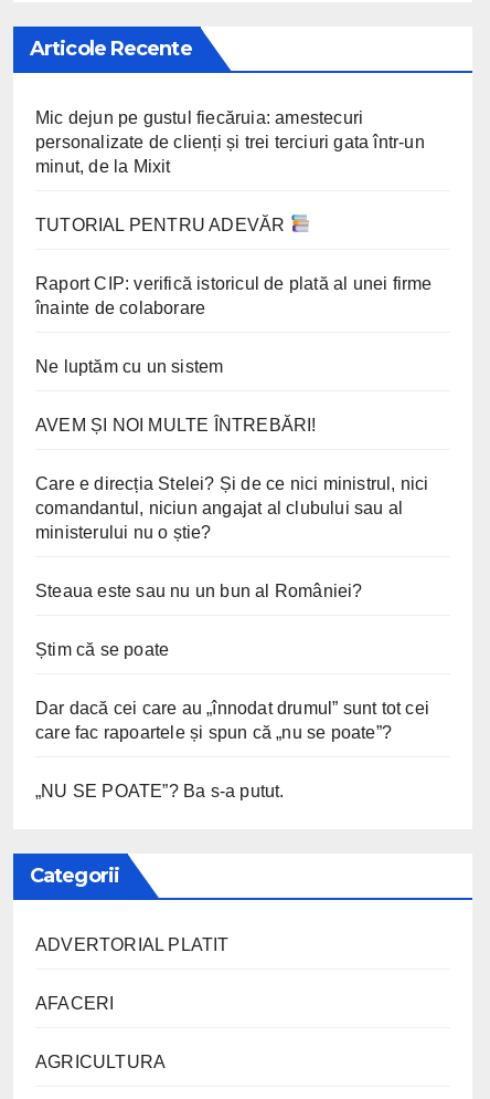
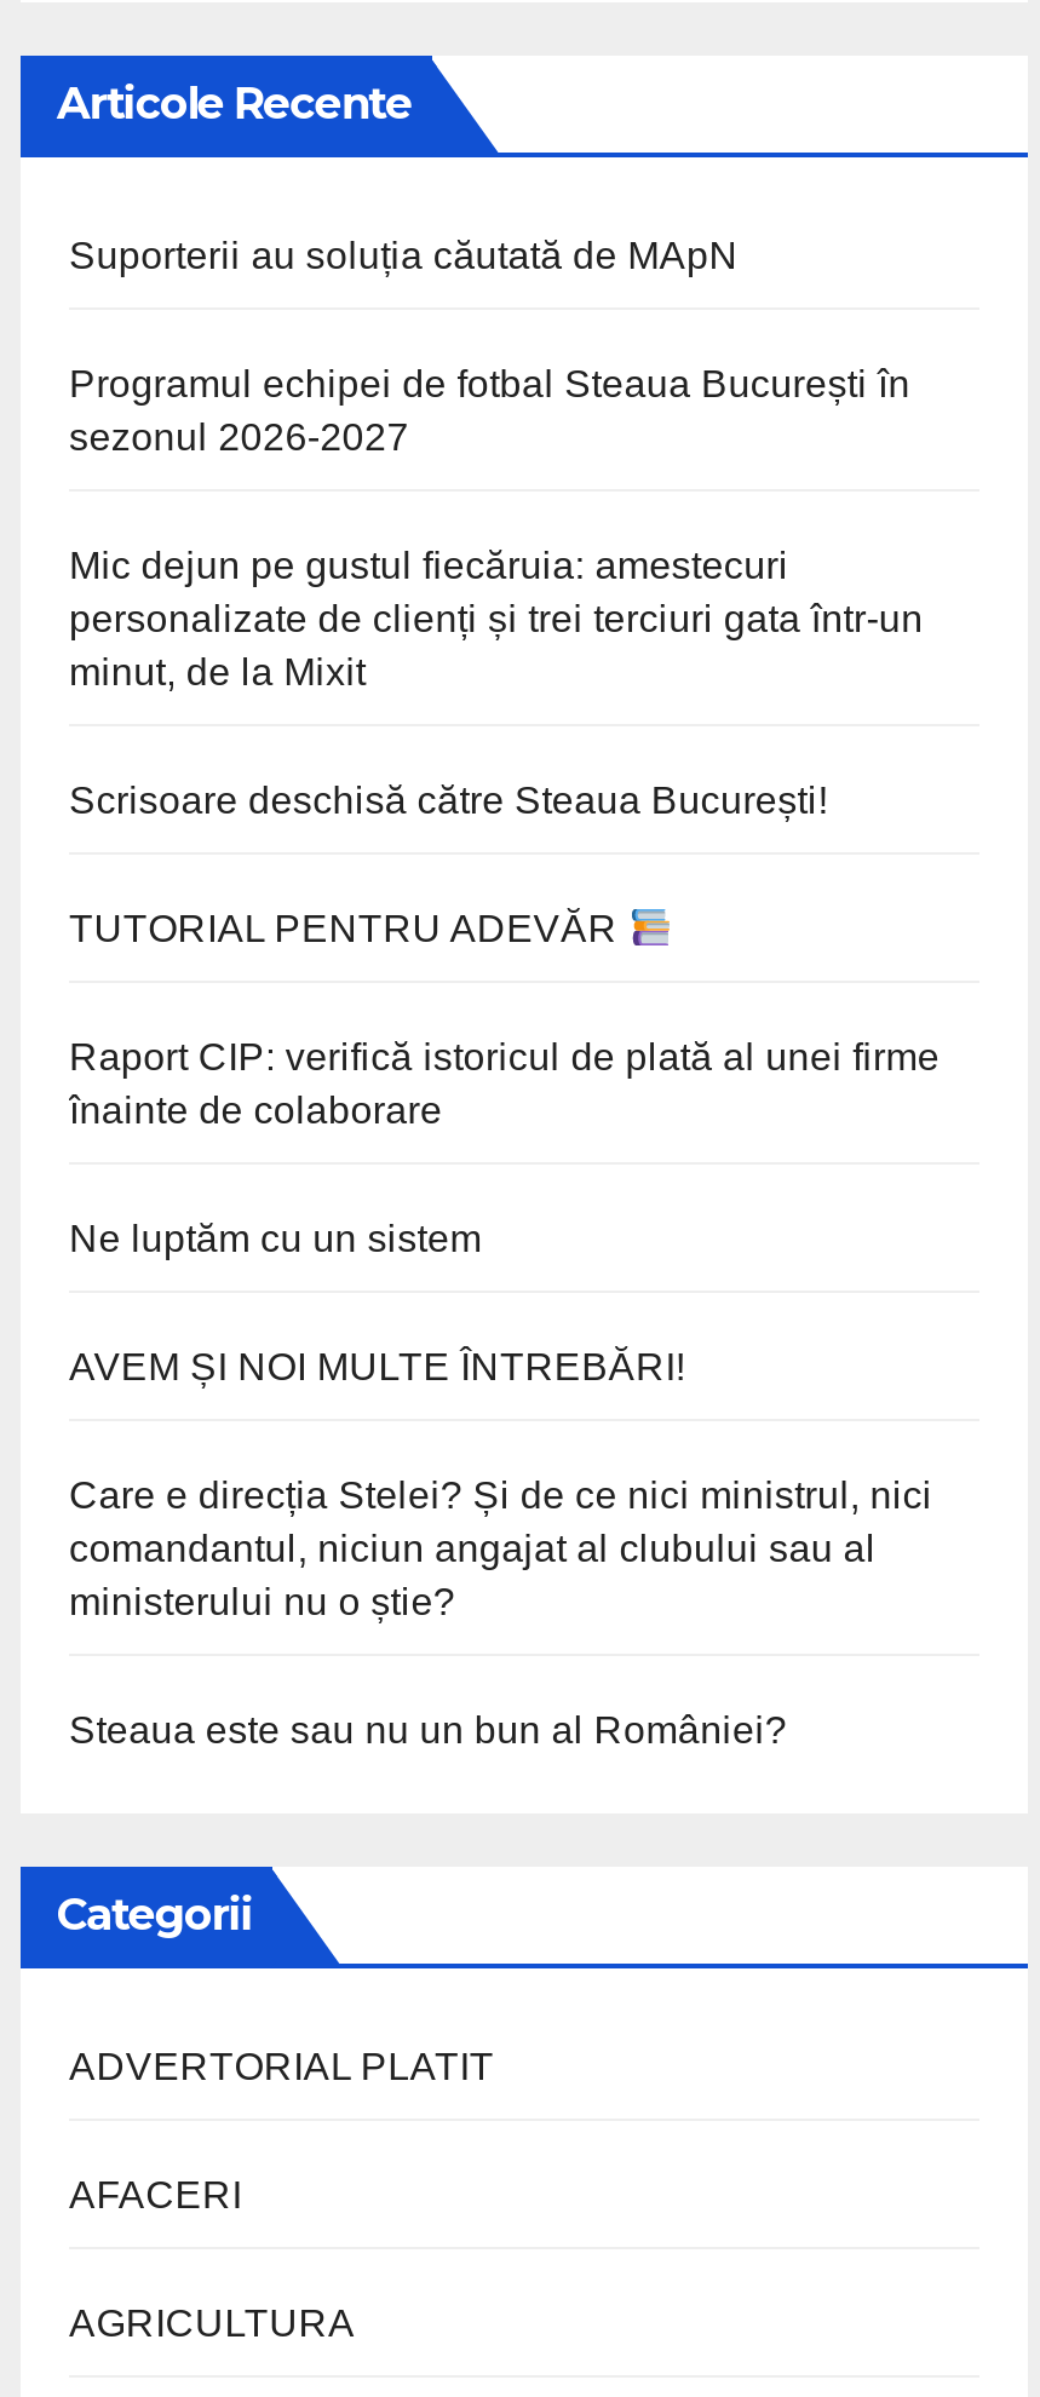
none -> [69,234,910,457] Suporterii au soluția căutată de MApN | Programul echipei de fotbal Steaua București în | sezonul 2026-2027
moved [35,108,425,176] -> [69,544,923,692]: Mic dejun pe gustul fiecăruia: amestecuri | personalizate de clienți și trei terciuri gata într-un | minut, de la Mixit
none -> [69,779,828,820] Scrisoare deschisă către Steaua București!
moved [35,215,432,600] -> [69,907,940,1750]: TUTORIAL PENTRU ADEVĂR | Raport CIP: verifică istoricul de plată al unei firme | înainte de colaborare | ... | ministerului nu o știe? | Steaua este sau nu un bun al României?
[35,640,429,800] Știm că se poate | Dar dacă cei care au „înnodat drumul” sunt tot cei | care fac rapoartele și spun că „nu se poate”? | „NU SE POATE”? Ba s-a putut. -> none

